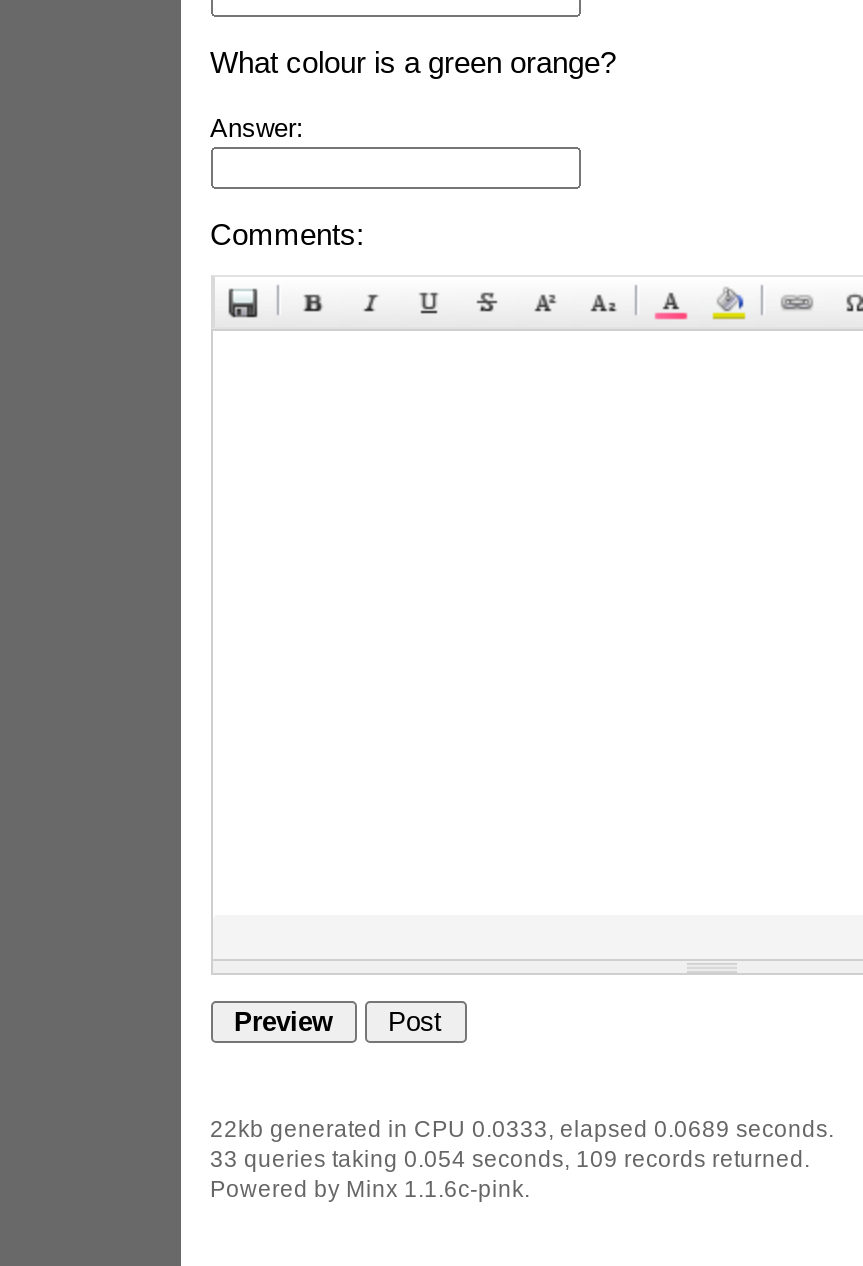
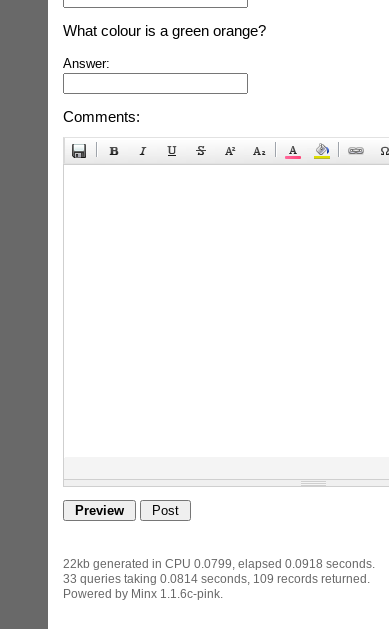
[210,1115,834,1141] 22kb generated in CPU 0.0333, elapsed 0.0689 seconds. -> [62,557,374,570] 22kb generated in CPU 0.0799, elapsed 0.0918 seconds.
[210,1145,810,1171] 33 queries taking 0.054 seconds, 109 records returned. -> [62,572,369,585] 33 queries taking 0.0814 seconds, 109 records returned.

